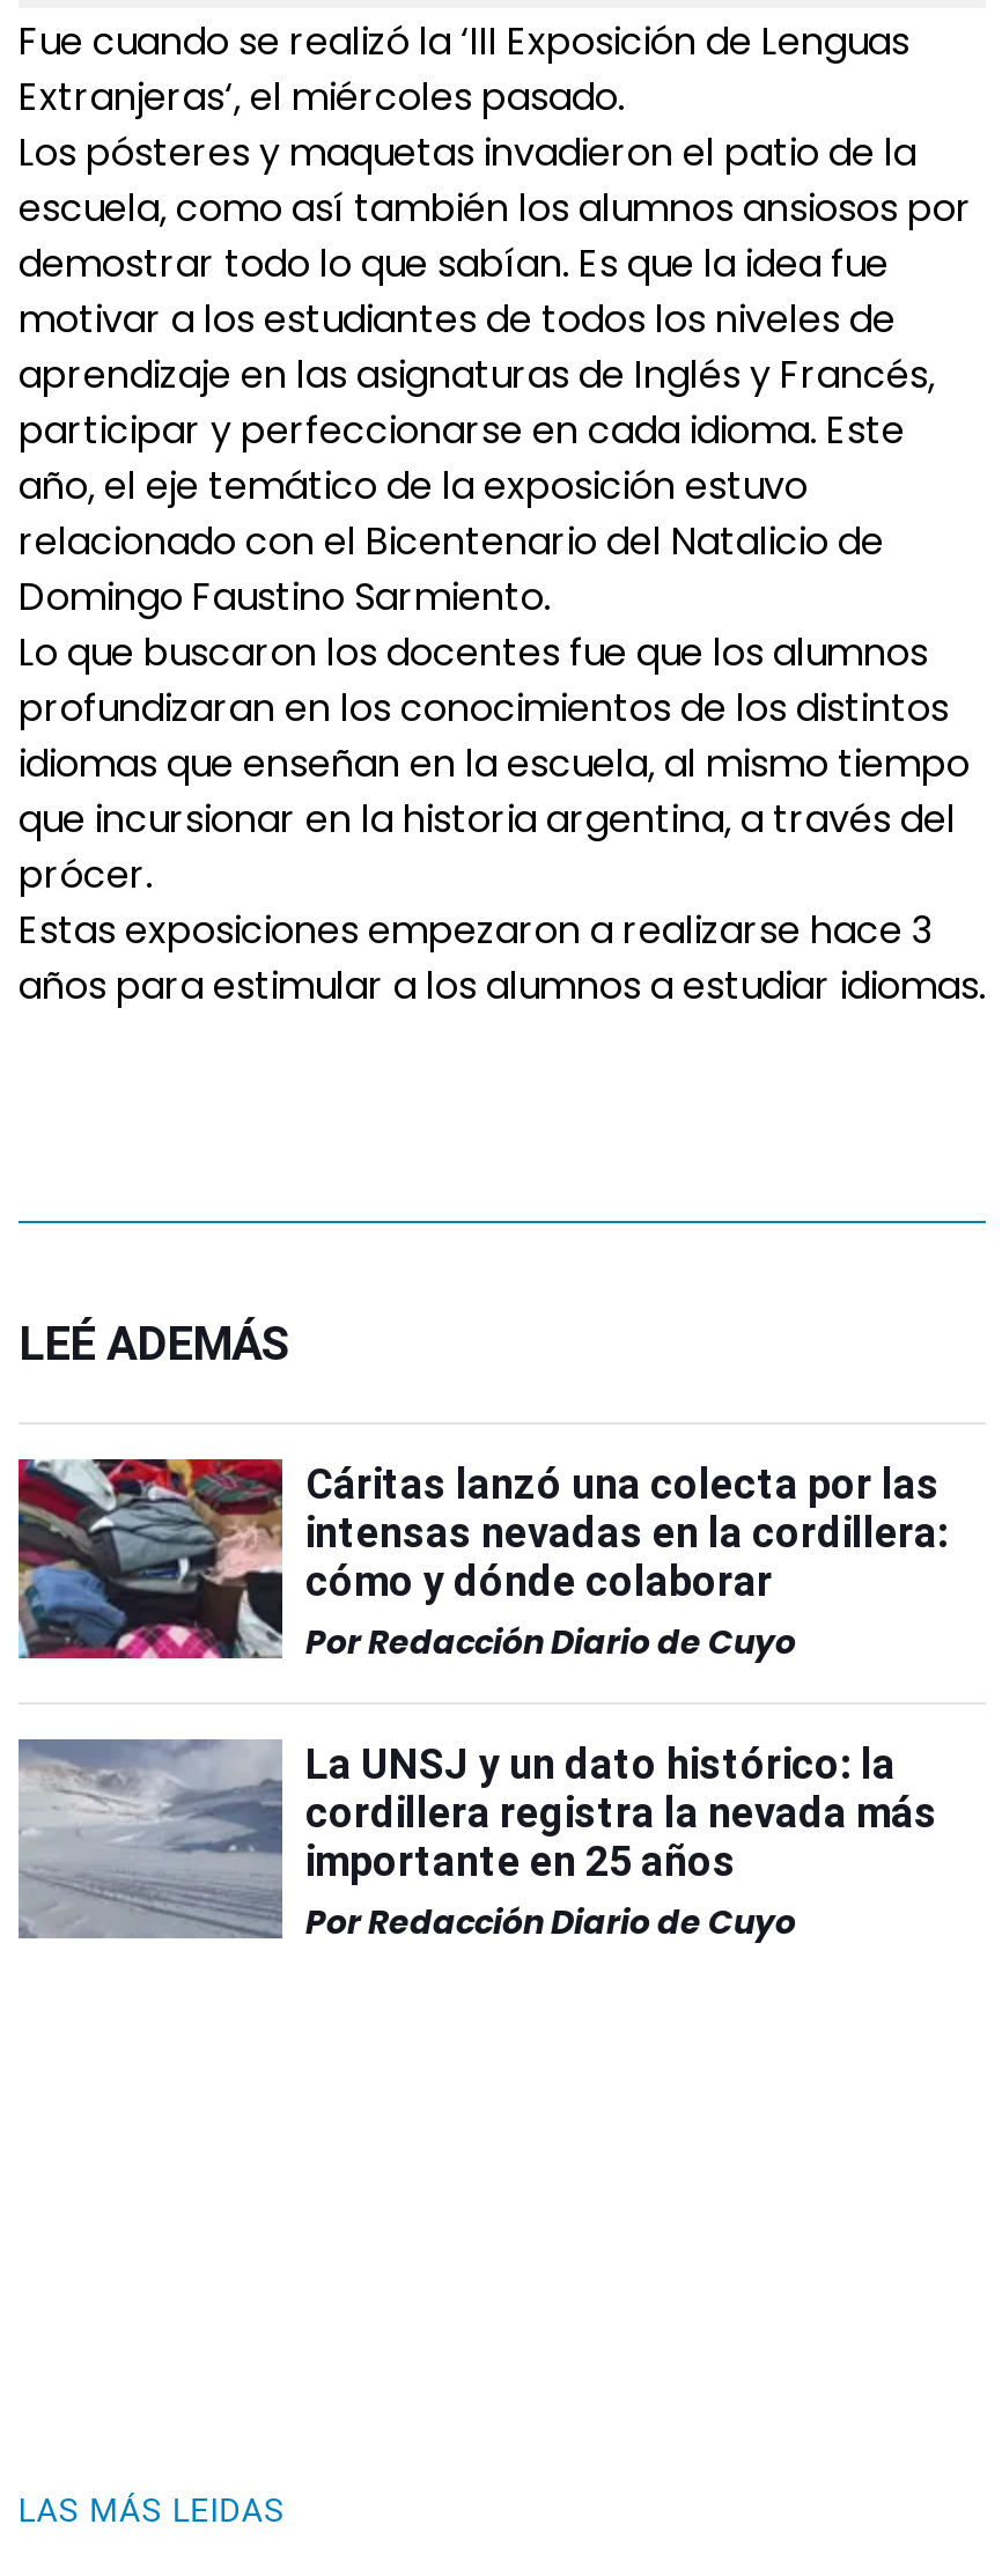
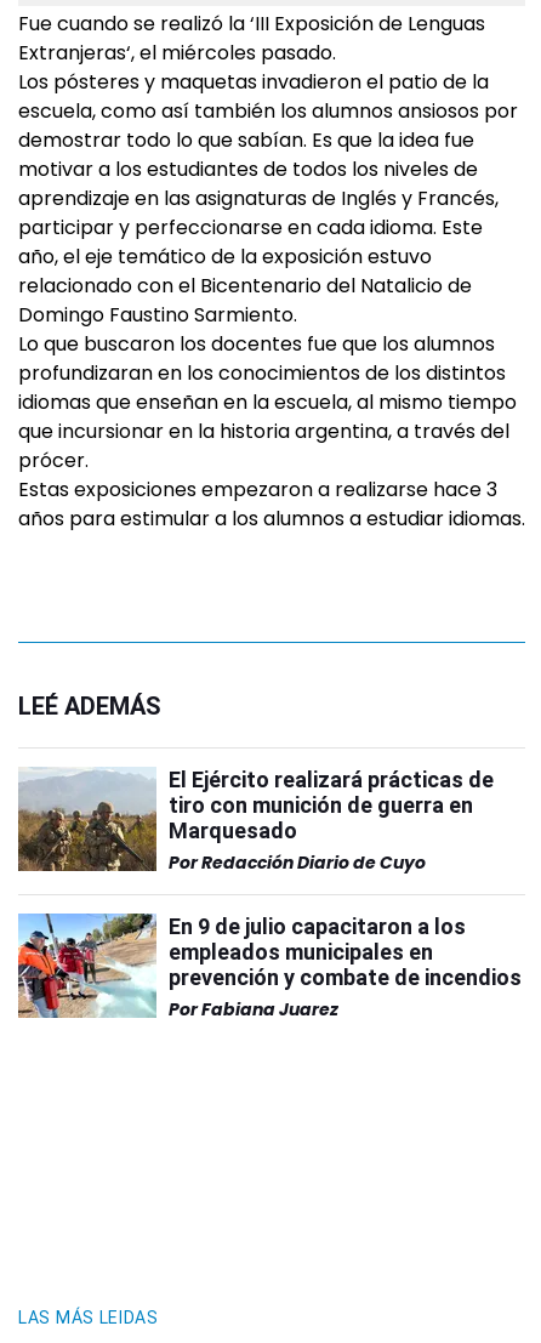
[16,1457,949,1661] [image] | Cáritas lanzó una colecta por las | intensas nevadas en la cordillera: | cómo y dónde colaborar -> [17,767,494,872] [image] | El Ejército realizará prácticas de | tiro con munición de guerra en | Marquesado
[16,1737,937,1945] [image] | La UNSJ y un dato histórico: la | cordillera registra la nevada más | importante en 25 años | Por Redacción Diario de Cuyo -> [17,912,522,1022] [image] | En 9 de julio capacitaron a los | empleados municipales en | prevención y combate de incendios | Por Fabiana Juarez

